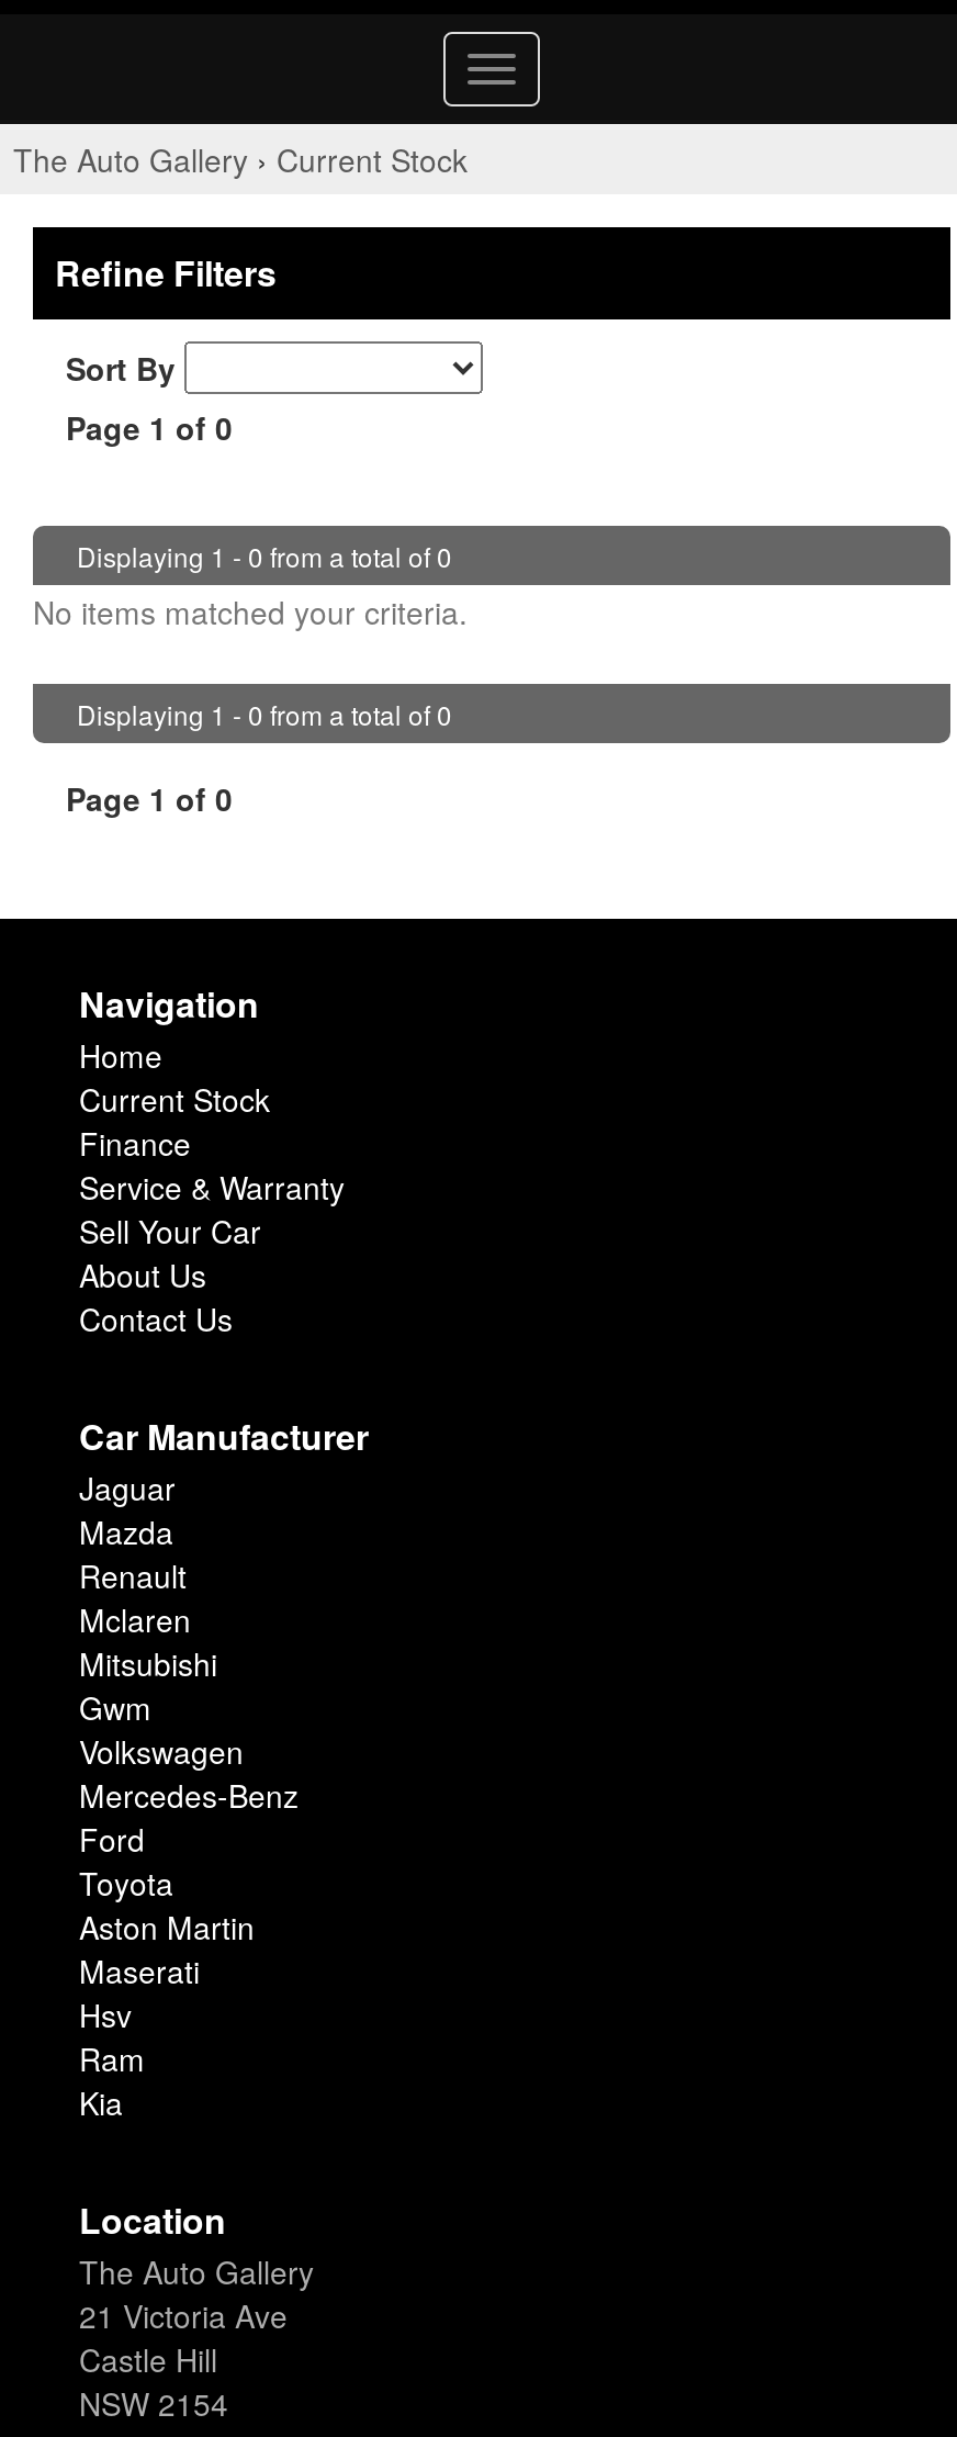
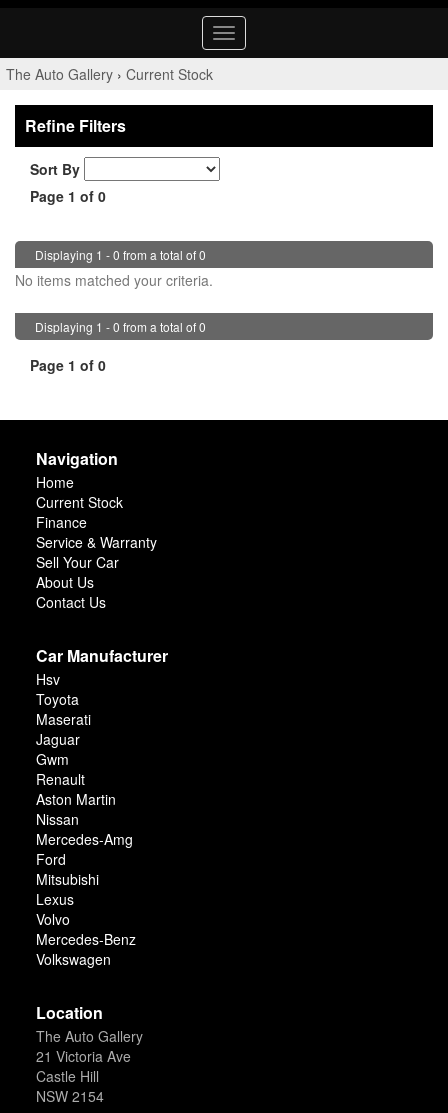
moved [79,1465,255,1992] -> [36,689,116,809]: Toyota | Maserati | Jaguar | Gwm | Renault | Aston Martin
[79,1509,191,1641] Mazda | Mclaren -> none
moved [79,1641,217,1861] -> [36,849,99,889]: Ford | Mitsubishi
moved [79,1729,299,1817] -> [36,929,136,969]: Mercedes-Benz | Volkswagen
moved [79,1992,132,2036] -> [36,669,60,689]: Hsv
[79,2036,145,2124] Ram | Kia -> [36,809,133,929] Nissan | Mercedes-Amg | Lexus | Volvo

